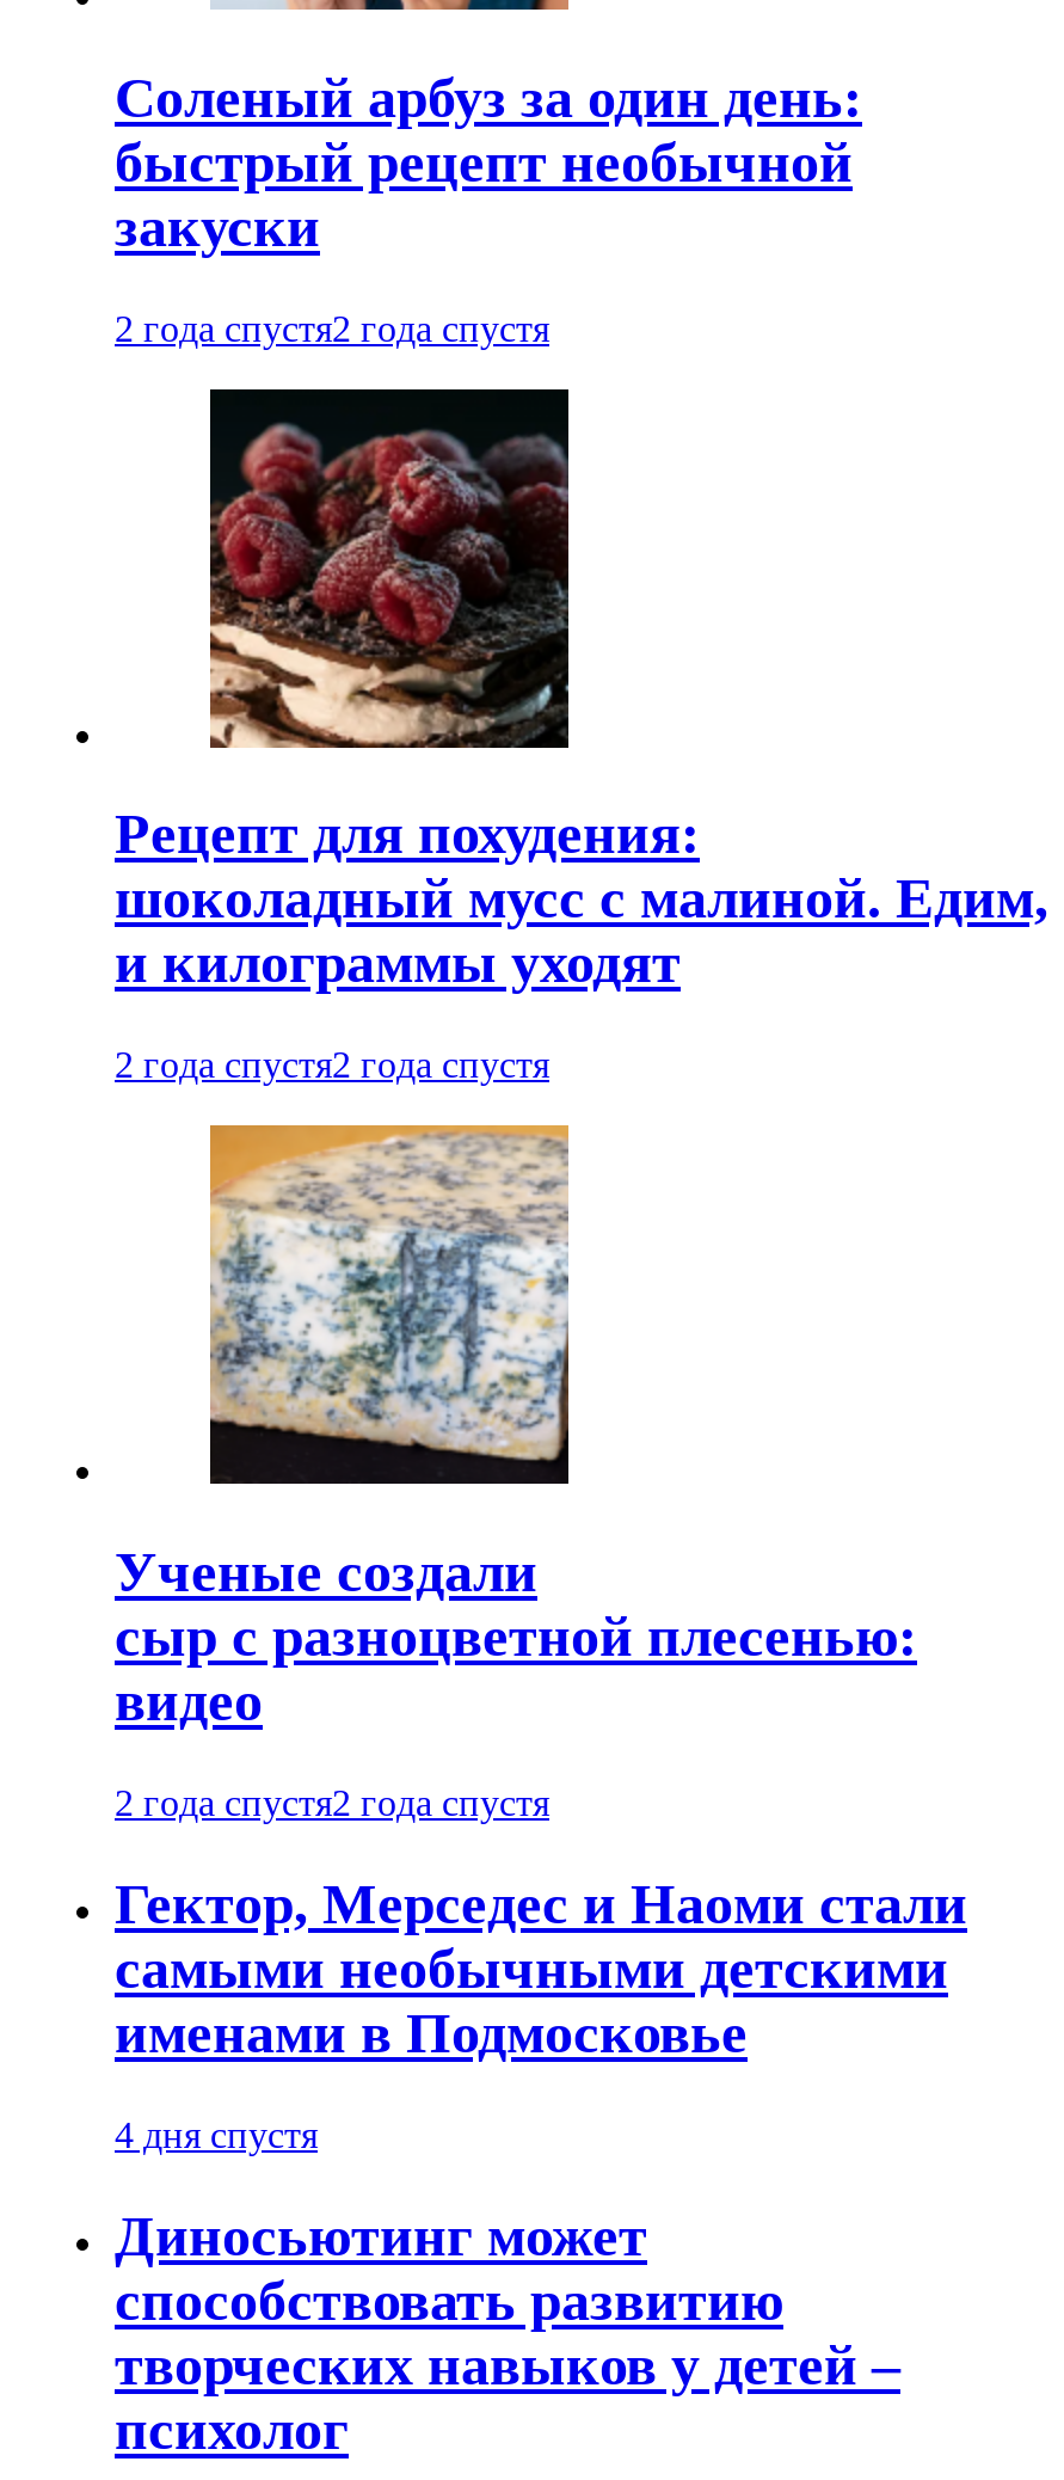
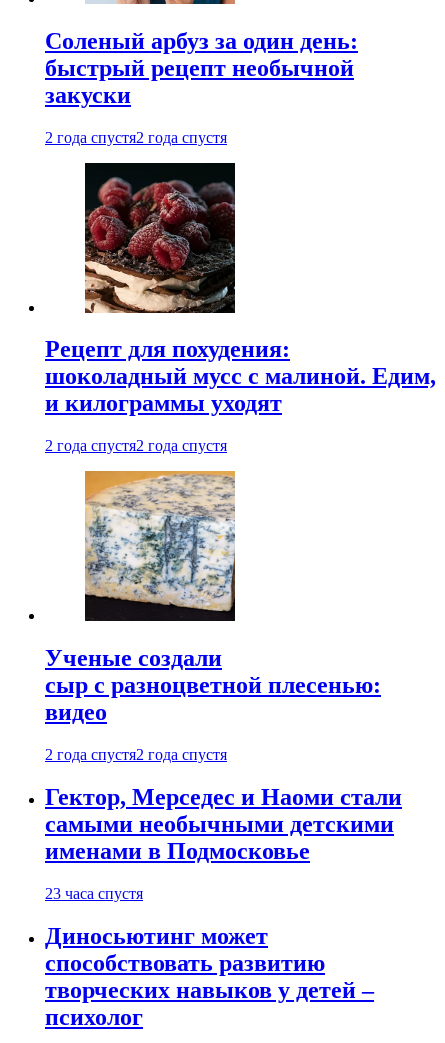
[115,2114,318,2155] 4 дня спустя -> [45,885,143,902] 23 часа спустя

